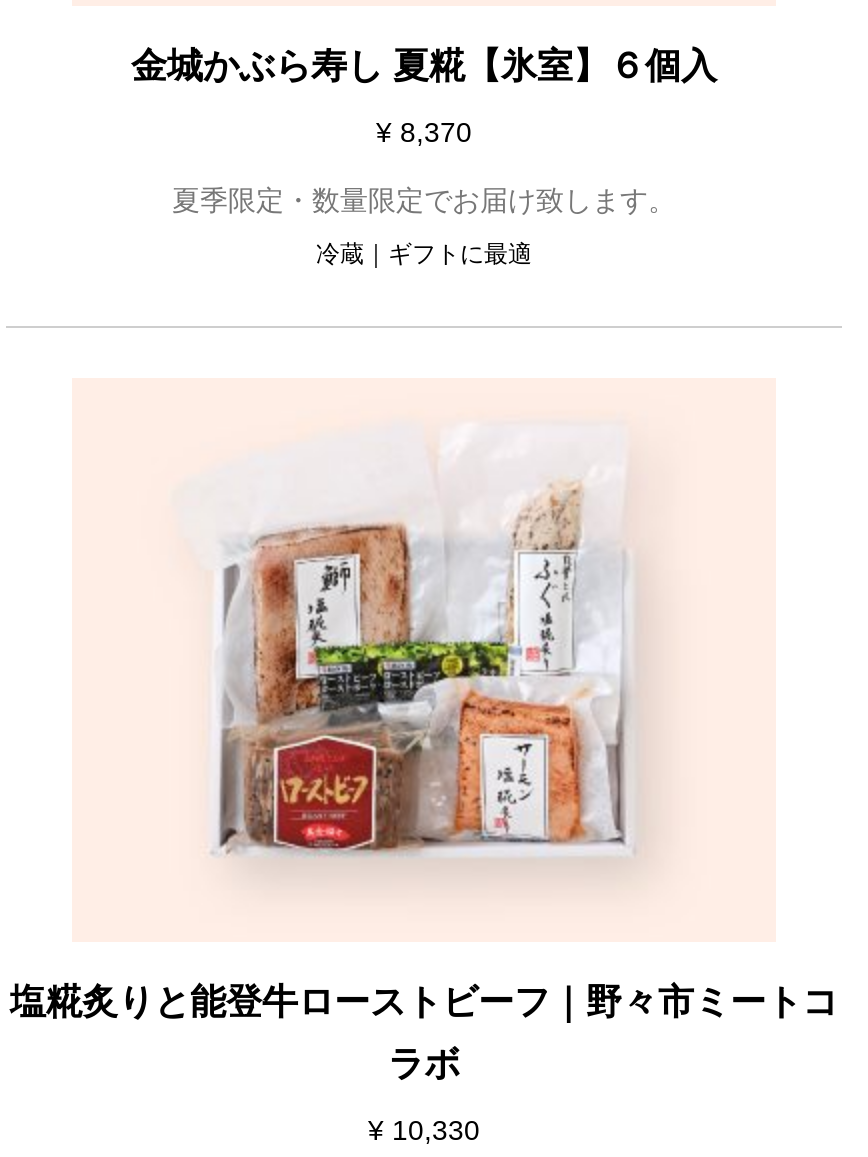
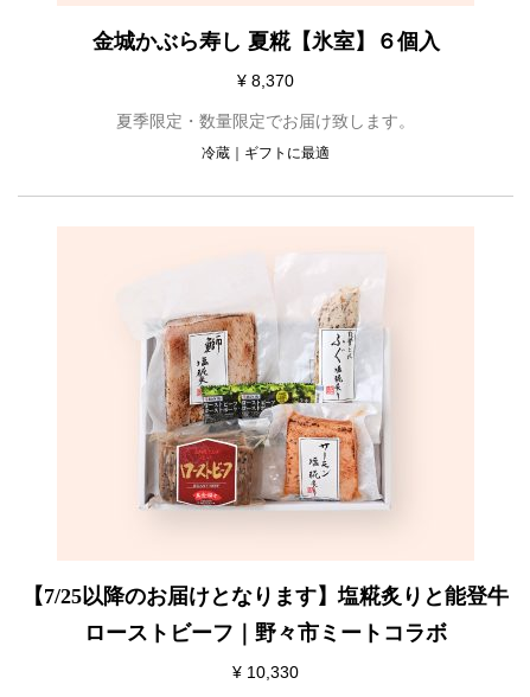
[10,982,838,1022] 塩糀炙りと能登牛ローストビーフ｜野々市ミートコ -> [23,584,509,608] 【7/25以降のお届けとなります】塩糀炙りと能登牛
[388,1044,460,1084] ラボ -> [84,621,447,645] ローストビーフ｜野々市ミートコラボ

